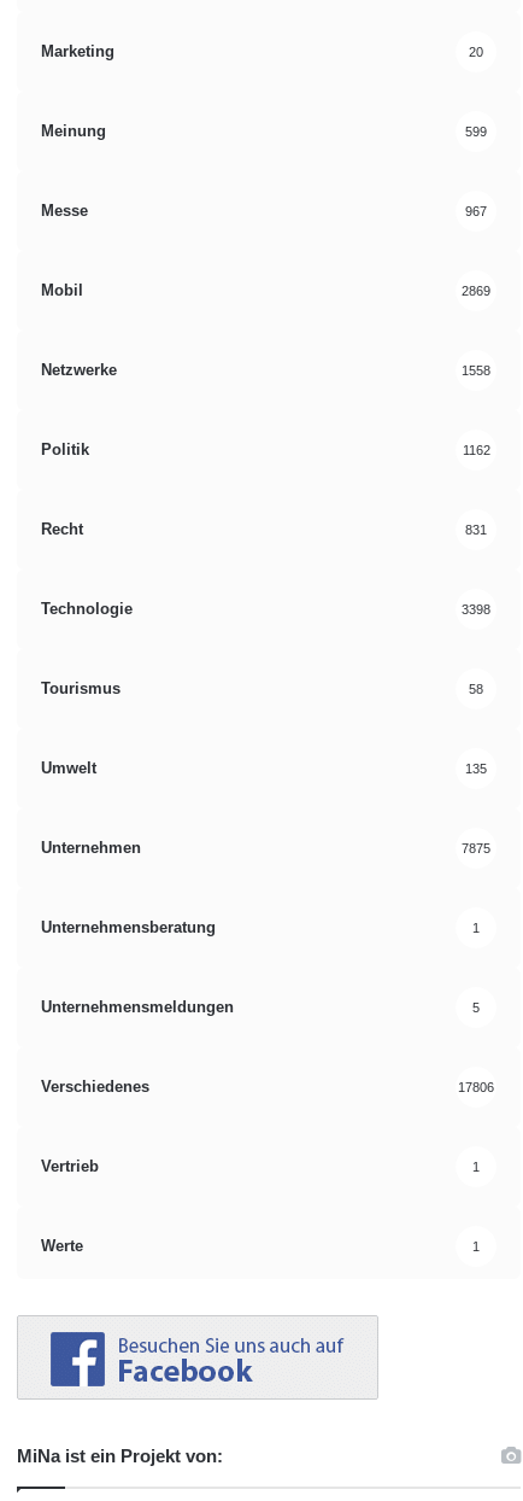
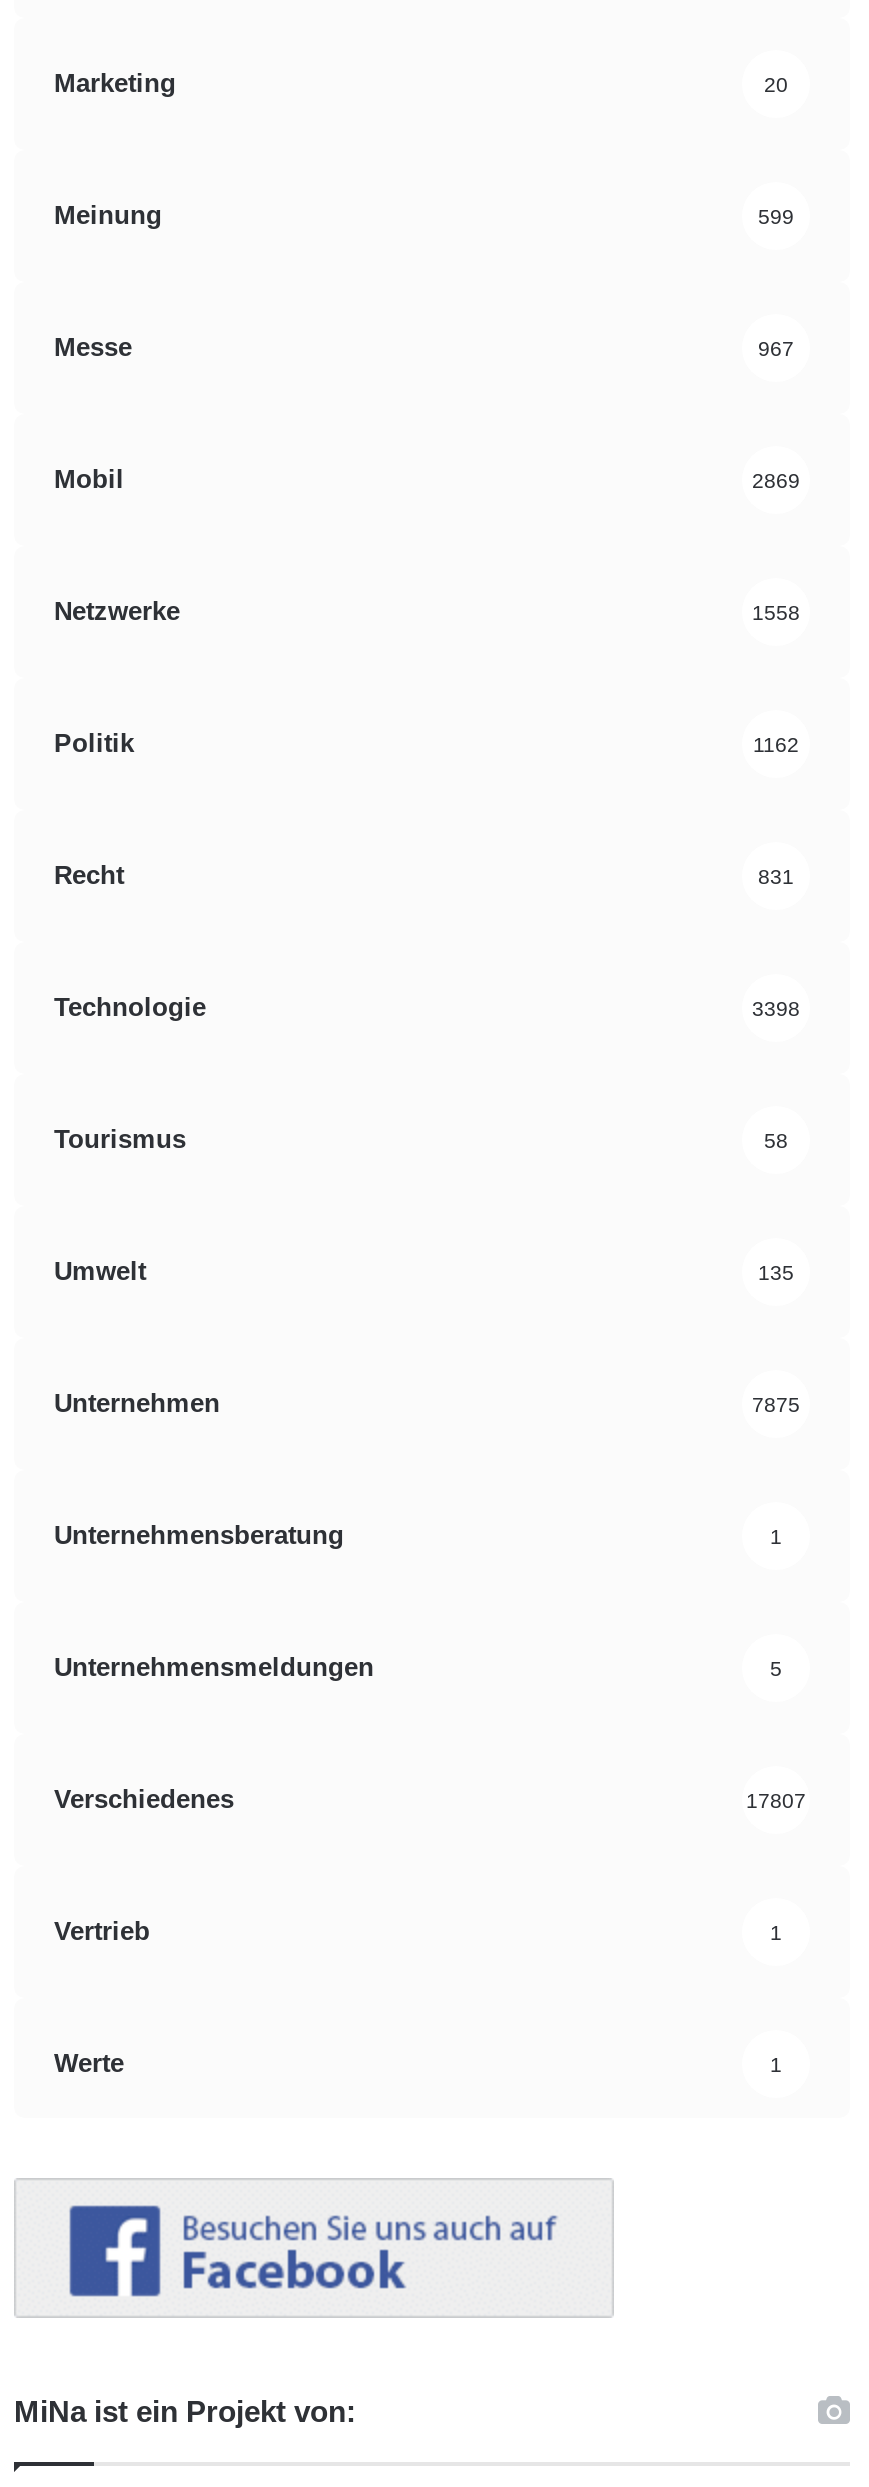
[458,1079,494,1094] 17806 -> [746,1787,806,1811] 17807

